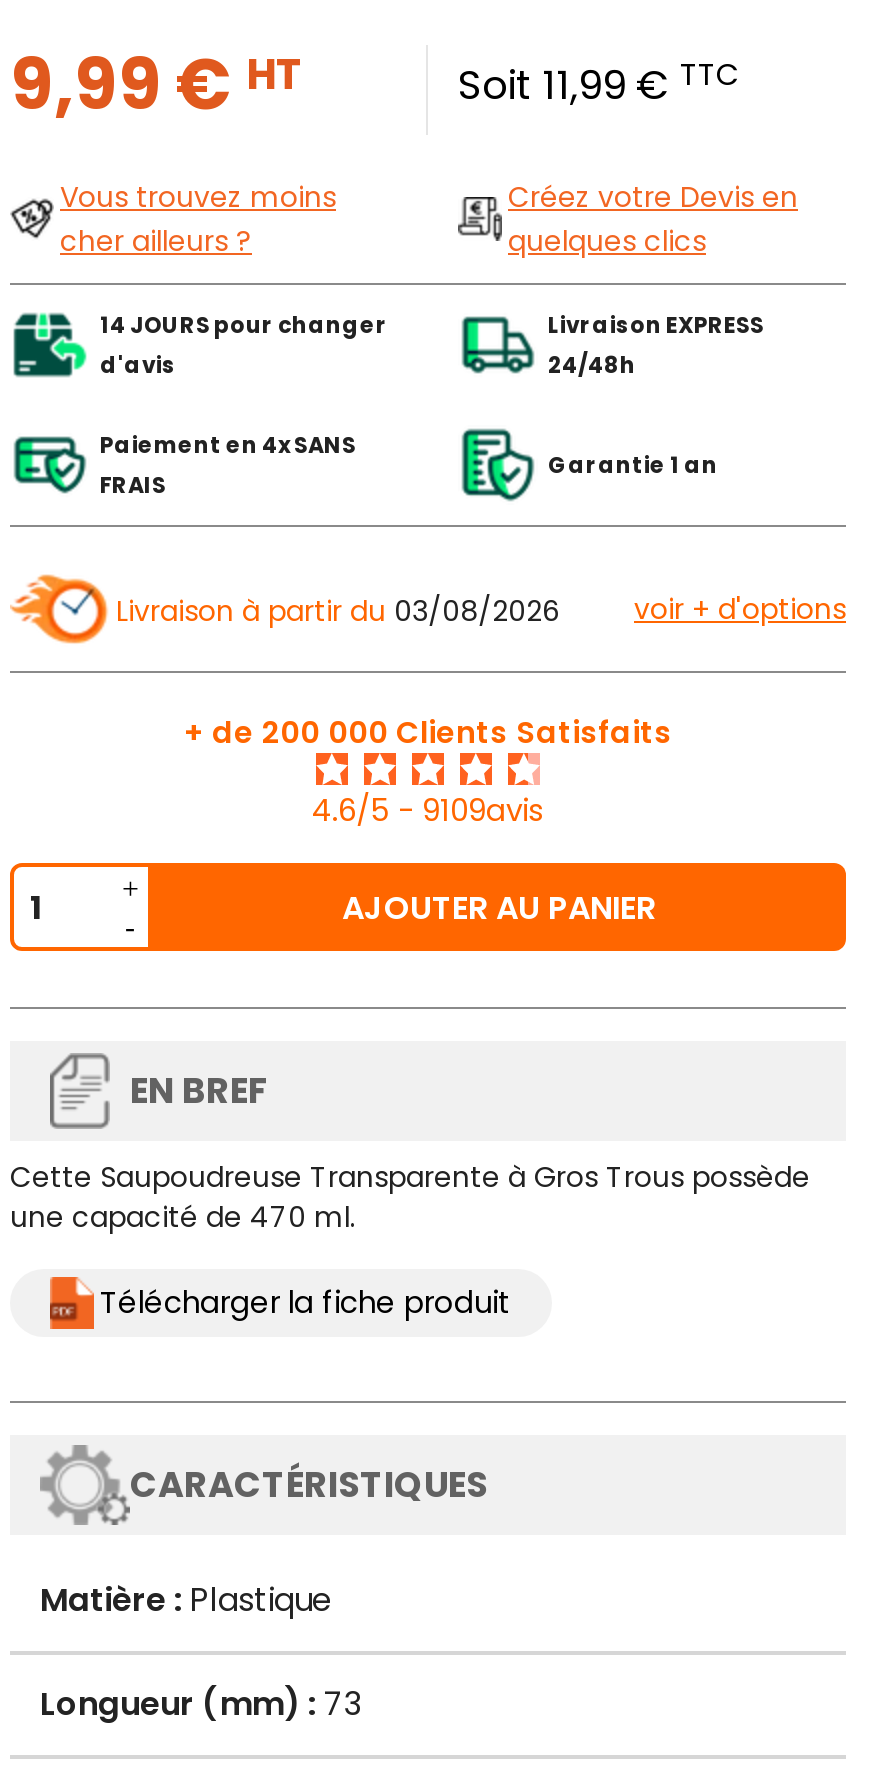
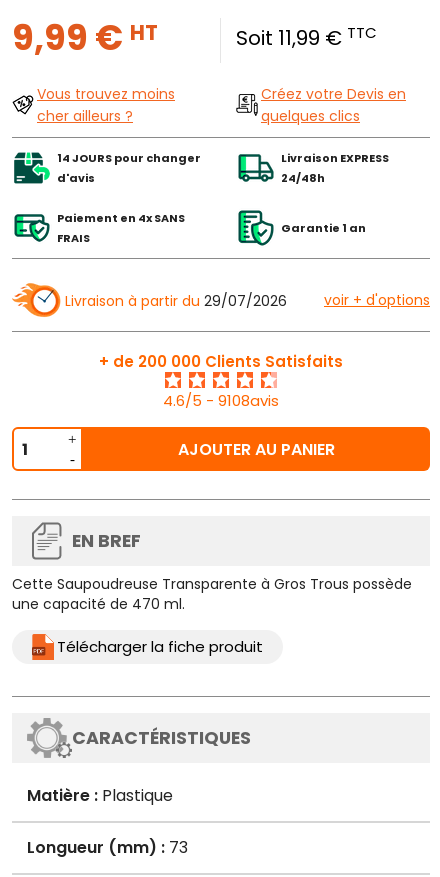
[116,592,560,632] Livraison à partir du 03/08/2026 -> [65,291,287,311] Livraison à partir du 29/07/2026
[312,790,544,832] 4.6/5 - 9109avis -> [163,390,279,411] 4.6/5 - 9108avis

